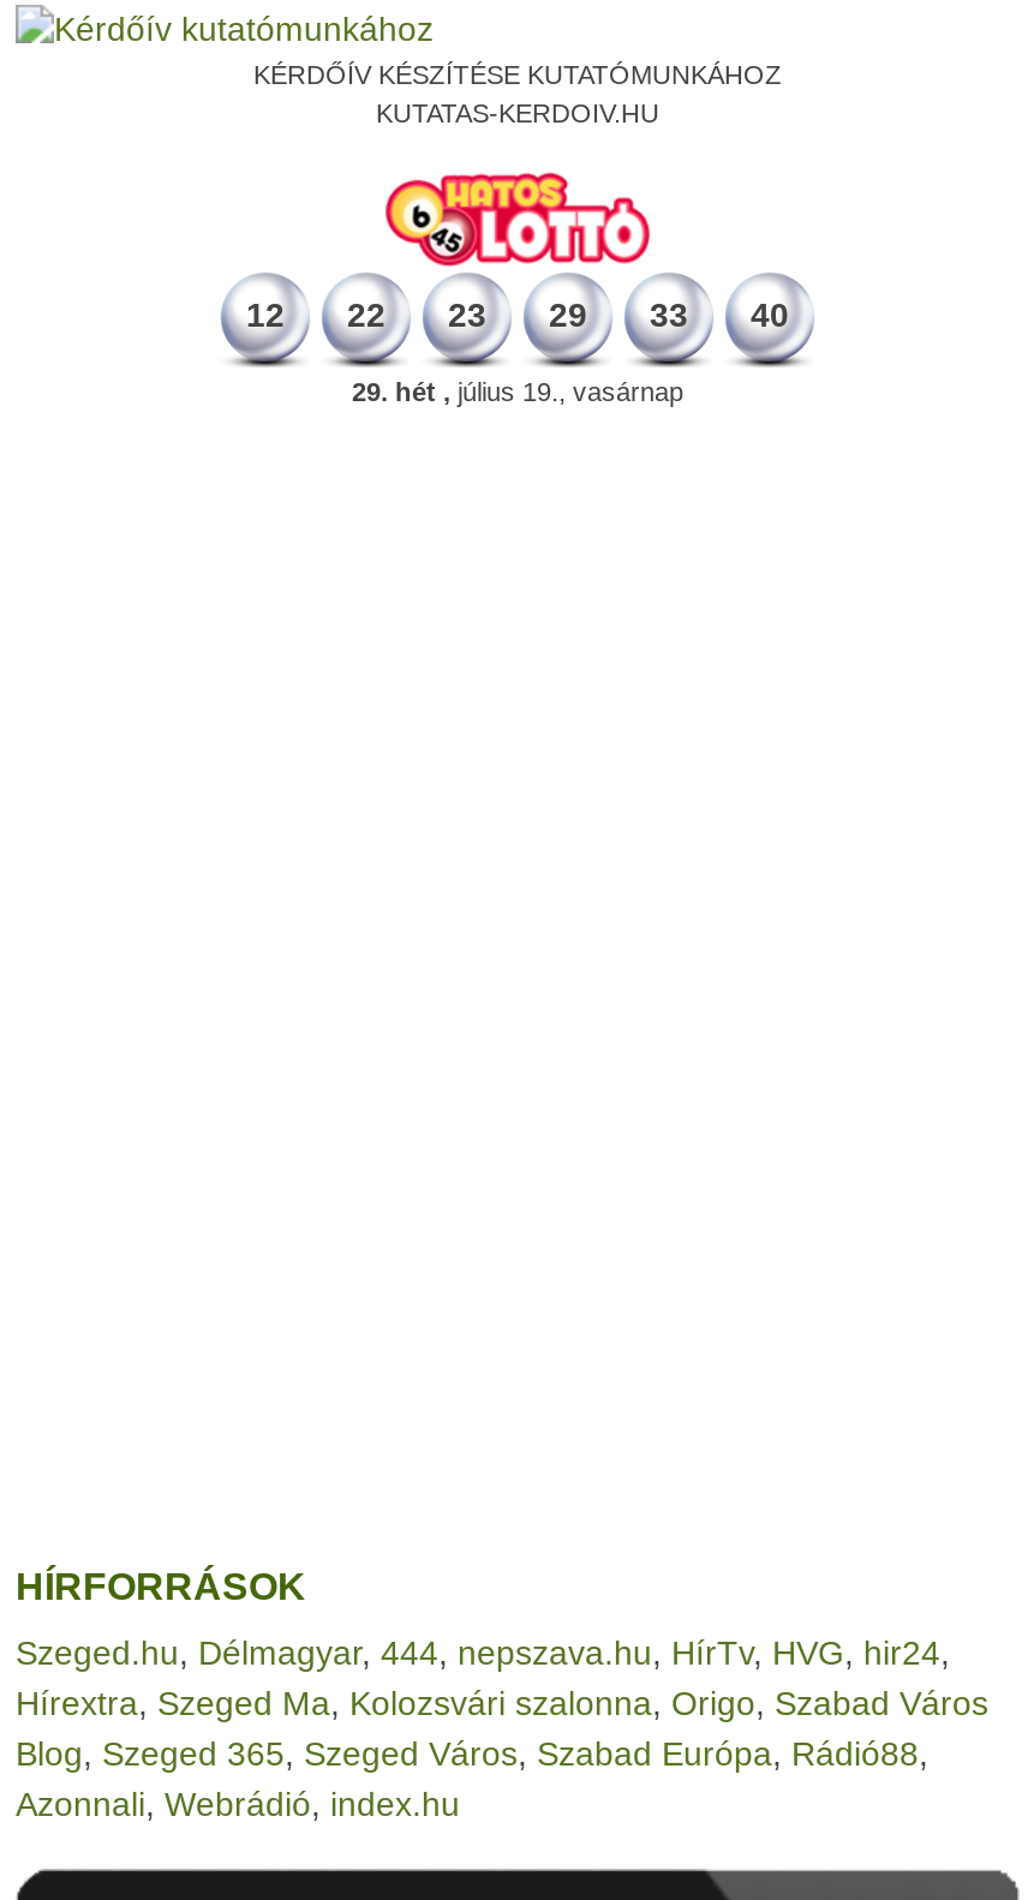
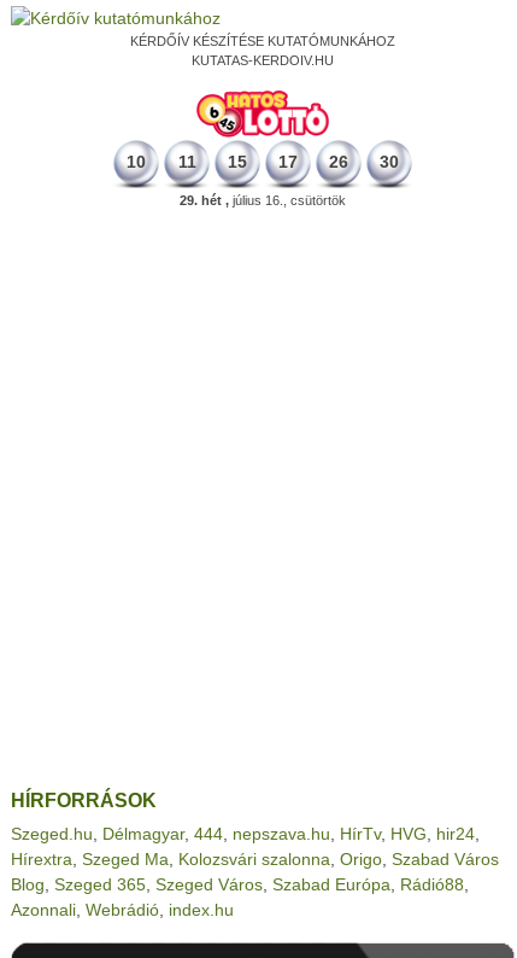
[246,295,285,333] 12 -> [127,152,146,171] 10
[347,295,385,333] 22 -> [178,152,196,171] 11
[448,295,486,333] 23 -> [228,152,247,171] 15
[549,295,587,333] 29 -> [278,152,298,171] 17
[650,295,688,333] 33 -> [329,152,348,171] 26
[751,295,789,333] 40 -> [380,152,399,171] 30
[352,377,683,405] 29. hét , július 19., vasárnap -> [180,193,346,207] 29. hét , július 16., csütörtök

